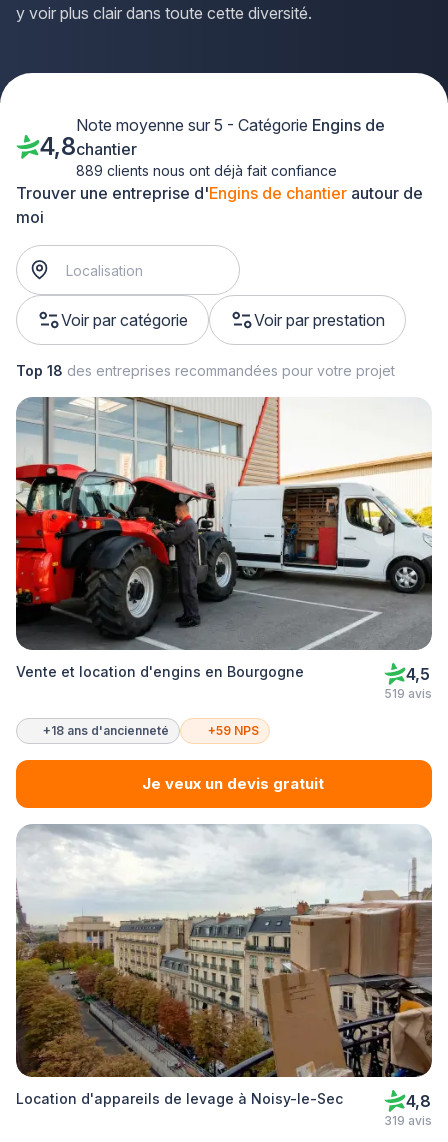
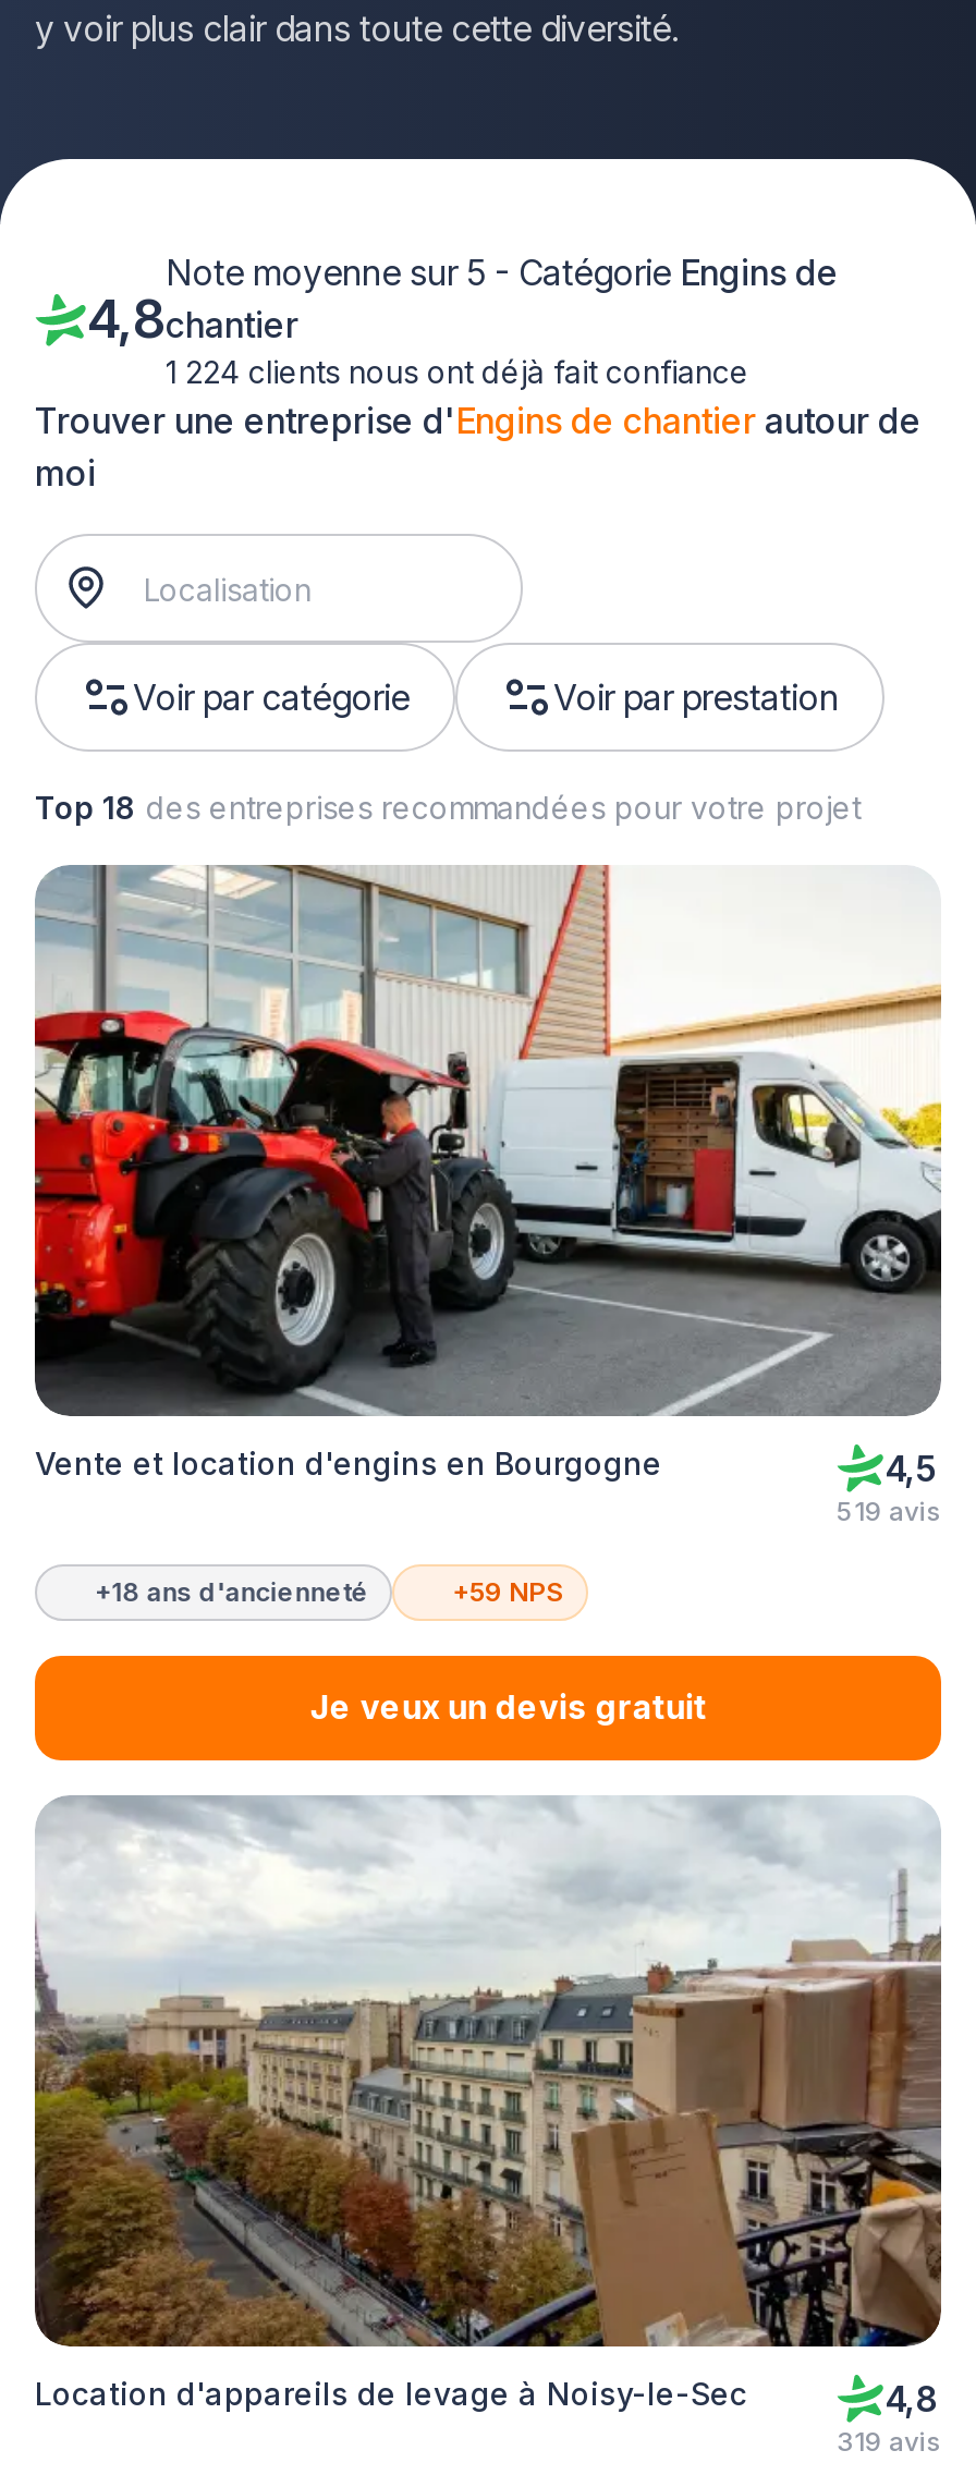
[76,162,337,179] 889 clients nous ont déjà fait confiance -> [166,353,749,390] 1 224 clients nous ont déjà fait confiance

